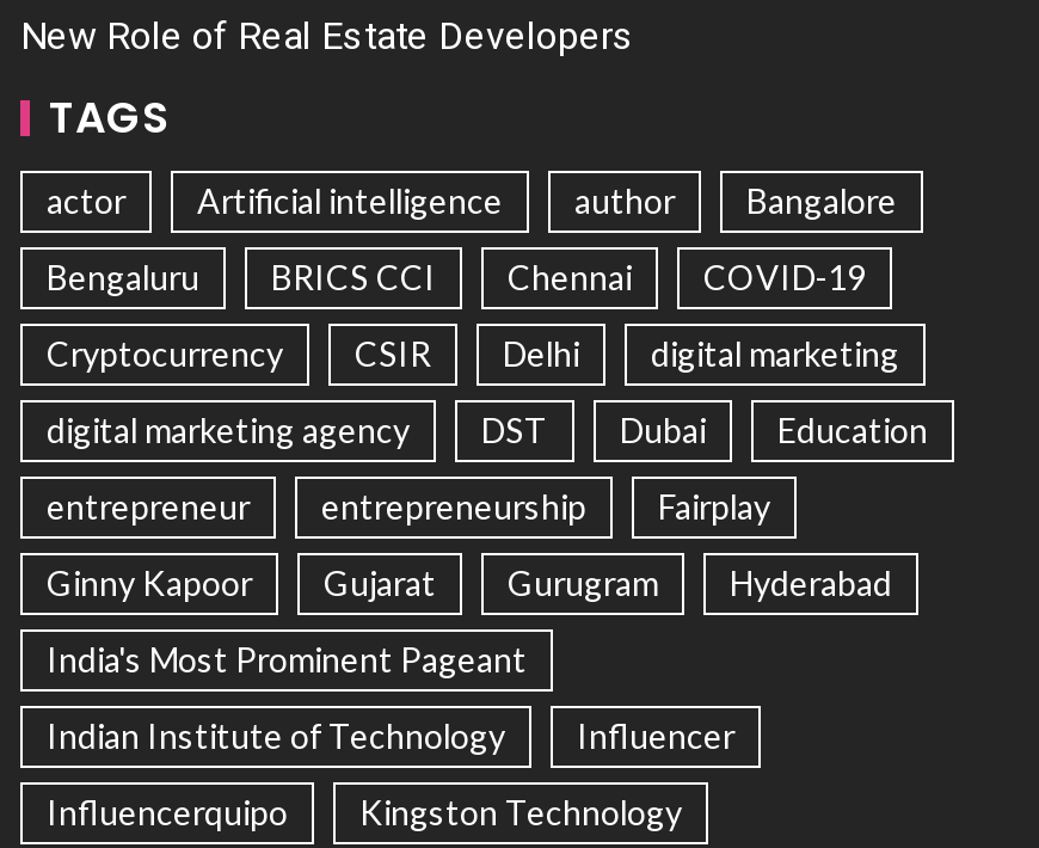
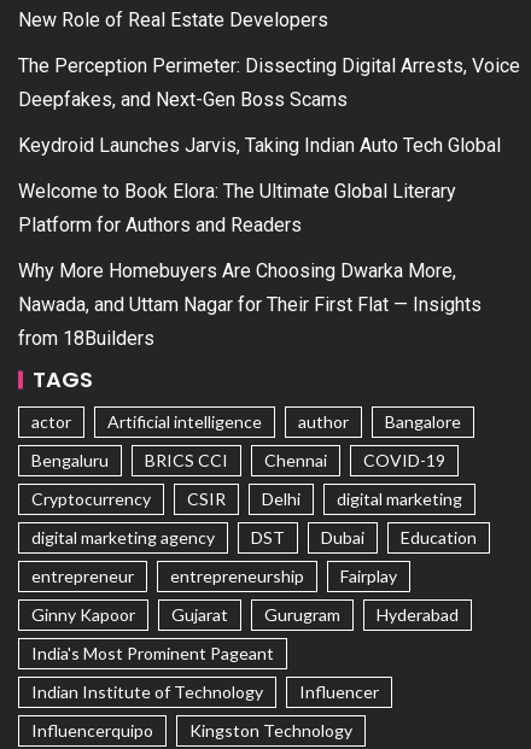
none -> [18,54,520,350] The Perception Perimeter: Dissecting Digital Arrests, Voice | Deepfakes, and Next-Gen Boss Scams | Keydroid Launches Jarvis, Taking Indian Auto Tech Global | Welcome to Book Elora: The Ultimate Global Literary | Platform for Authors and Readers | Why More Homebuyers Are Choosing Dwarka More, | Nawada, and Uttam Nagar for Their First Flat — Insights | from 18Builders

